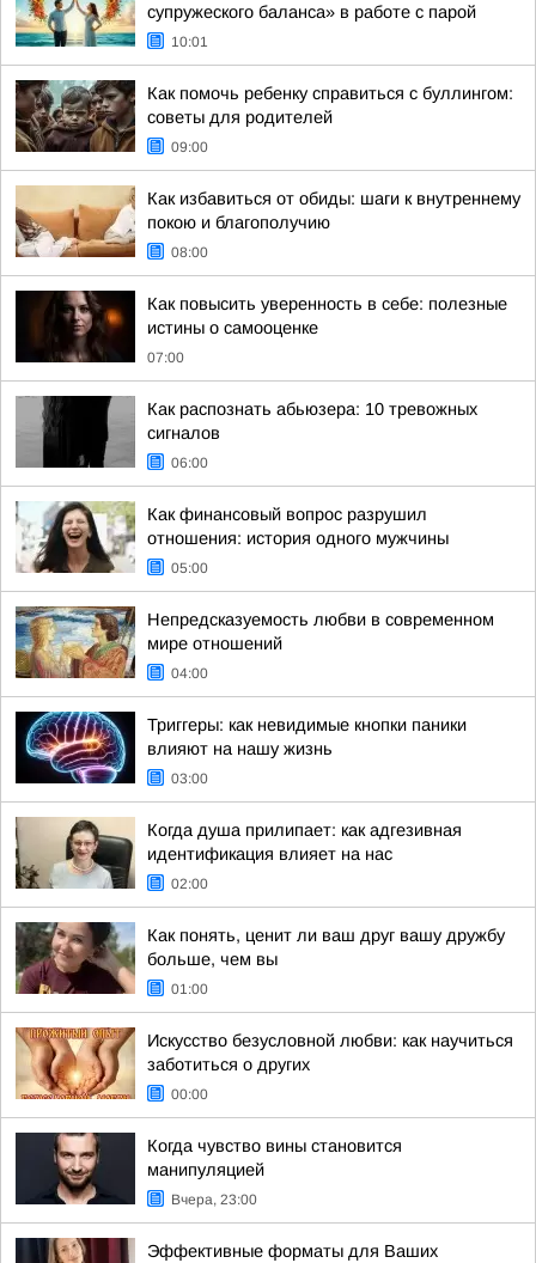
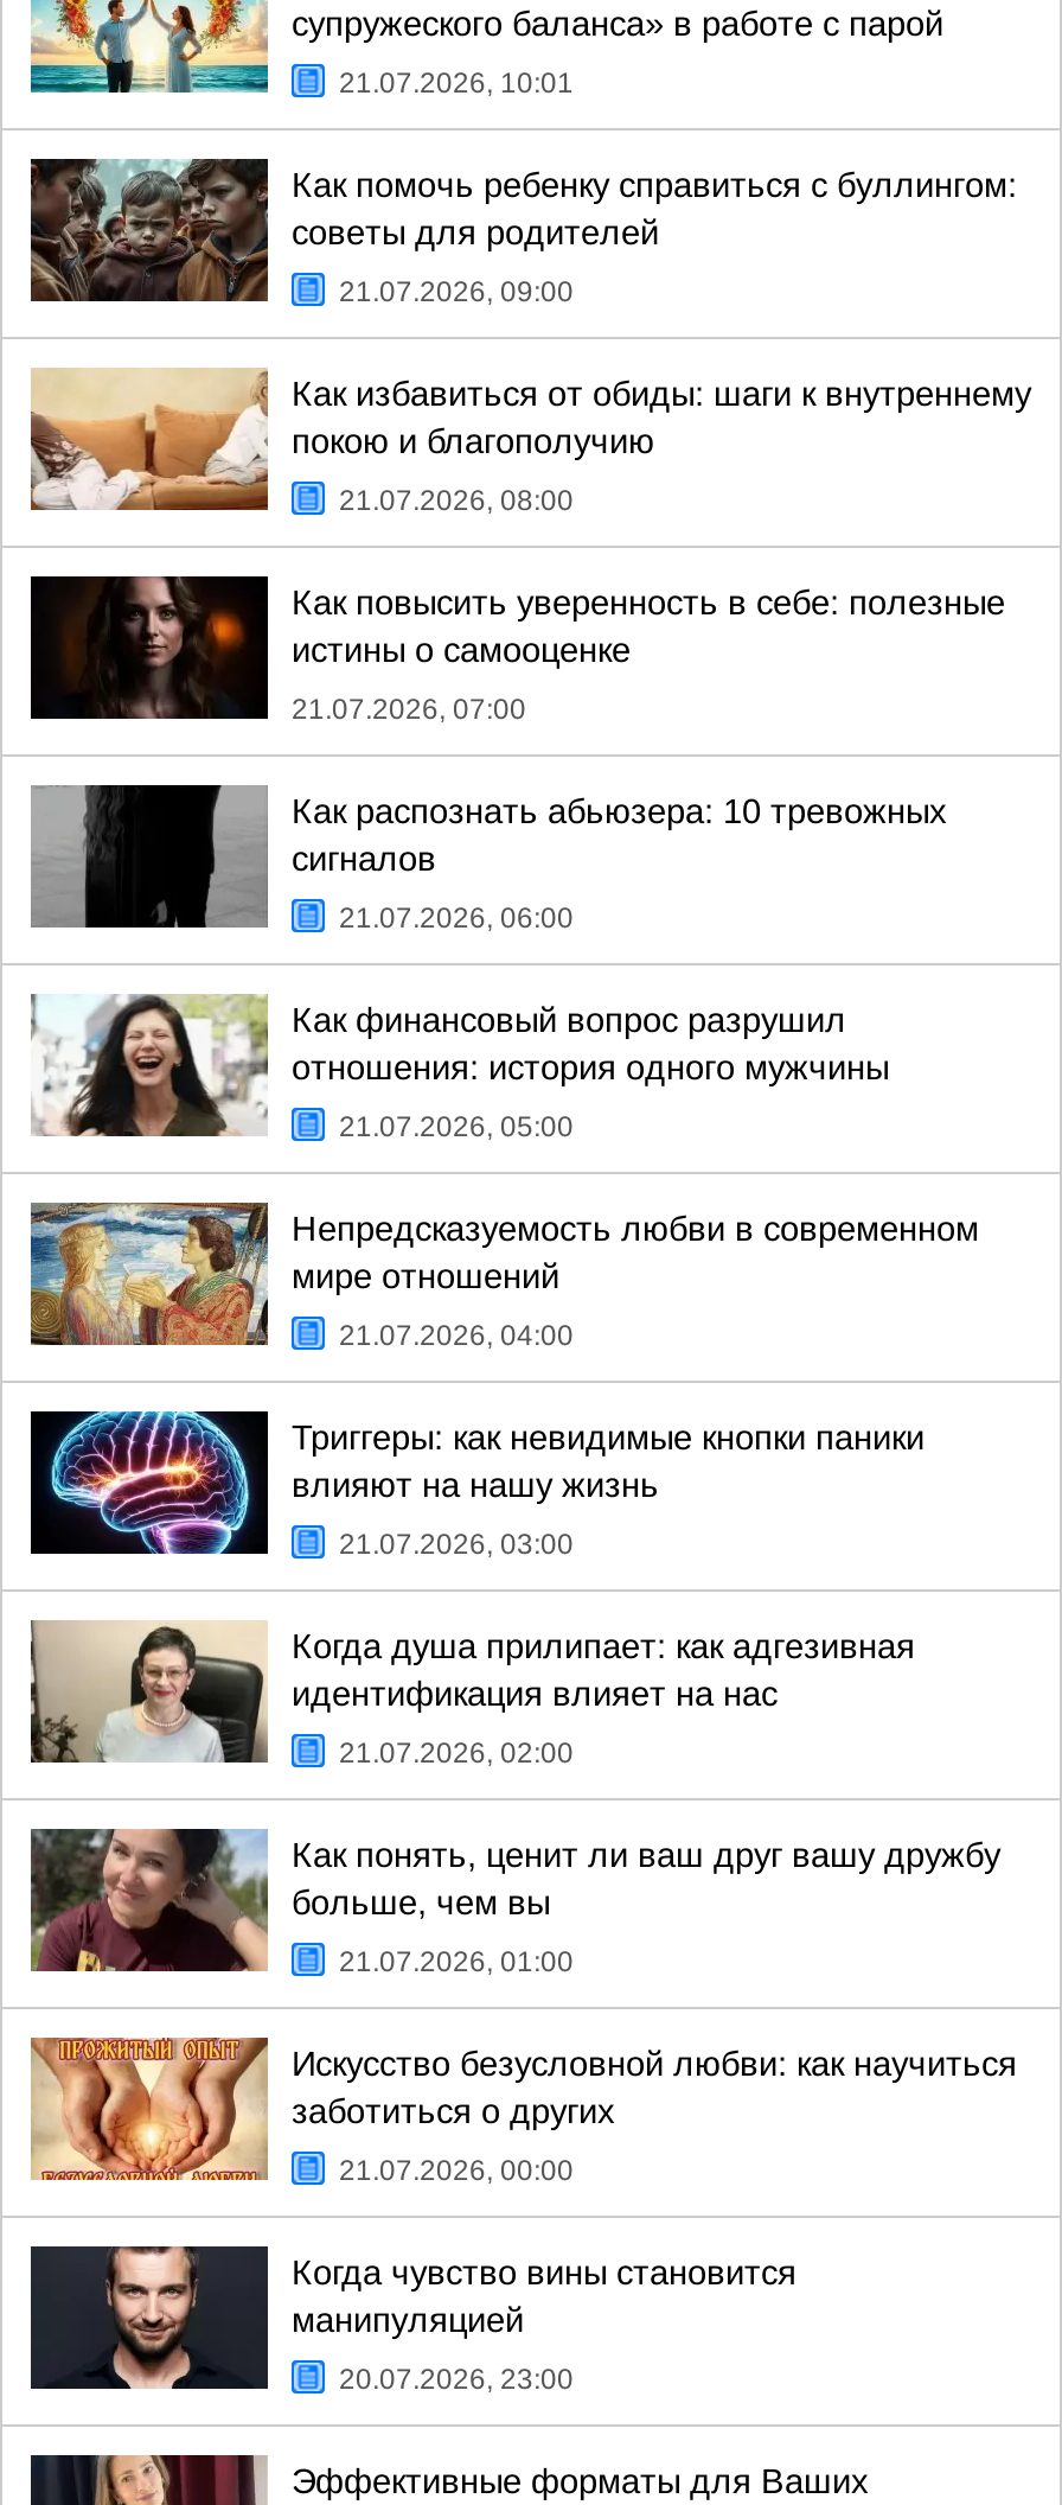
[171,33,208,50] 10:01 -> [339,66,574,100] 21.07.2026, 10:01
[171,139,208,155] 09:00 -> [339,275,574,308] 21.07.2026, 09:00
[171,244,208,261] 08:00 -> [339,484,574,517] 21.07.2026, 08:00
[147,349,184,366] 07:00 -> [292,693,526,726] 21.07.2026, 07:00
[171,454,208,471] 06:00 -> [339,901,574,935] 21.07.2026, 06:00
[171,560,208,576] 05:00 -> [339,1110,574,1143] 21.07.2026, 05:00
[171,665,208,682] 04:00 -> [339,1319,574,1352] 21.07.2026, 04:00
[171,770,208,787] 03:00 -> [339,1528,574,1561] 21.07.2026, 03:00
[171,875,208,892] 02:00 -> [339,1736,574,1770] 21.07.2026, 02:00
[171,981,208,997] 01:00 -> [339,1945,574,1978] 21.07.2026, 01:00
[171,1086,208,1103] 00:00 -> [339,2154,574,2187] 21.07.2026, 00:00
[171,1191,257,1208] Вчера, 23:00 -> [339,2363,574,2396] 20.07.2026, 23:00

